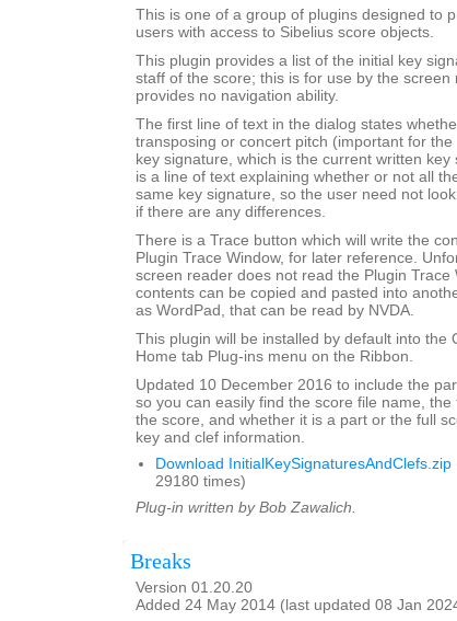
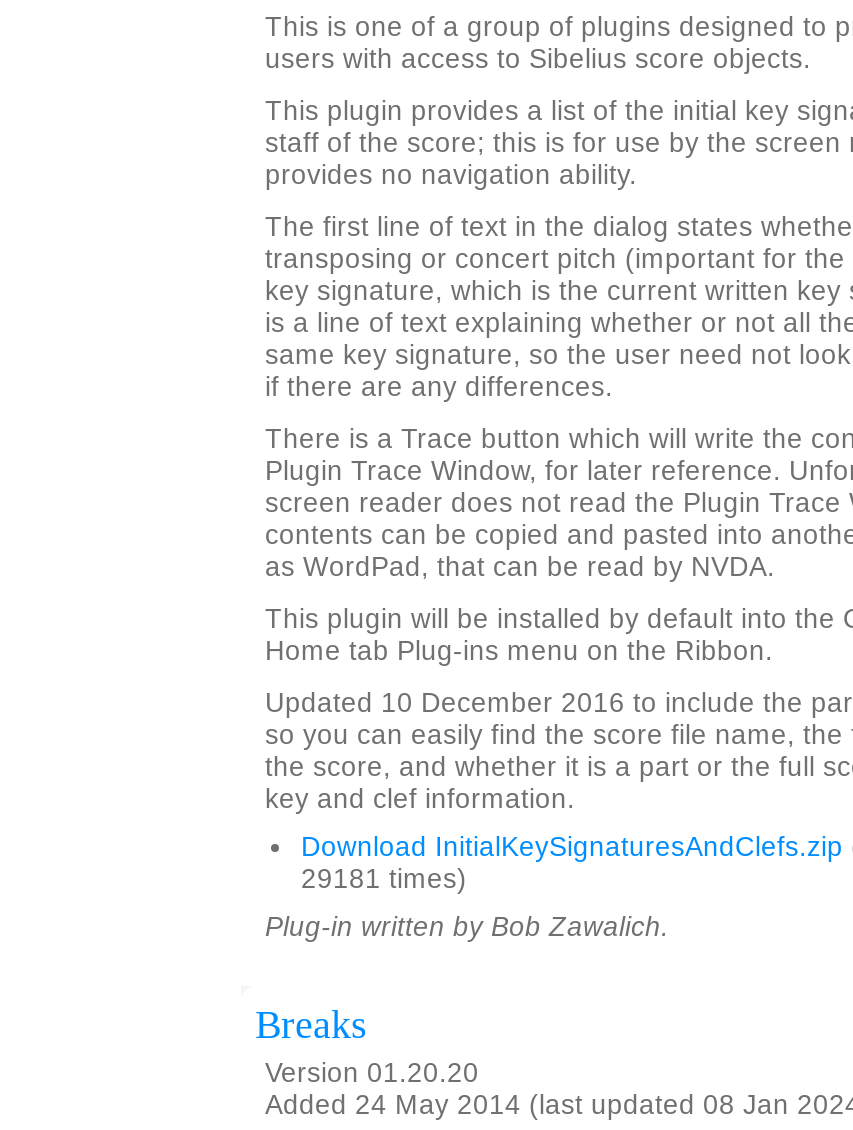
[155,473,246,490] 29180 times) -> [301,864,467,894] 29181 times)

